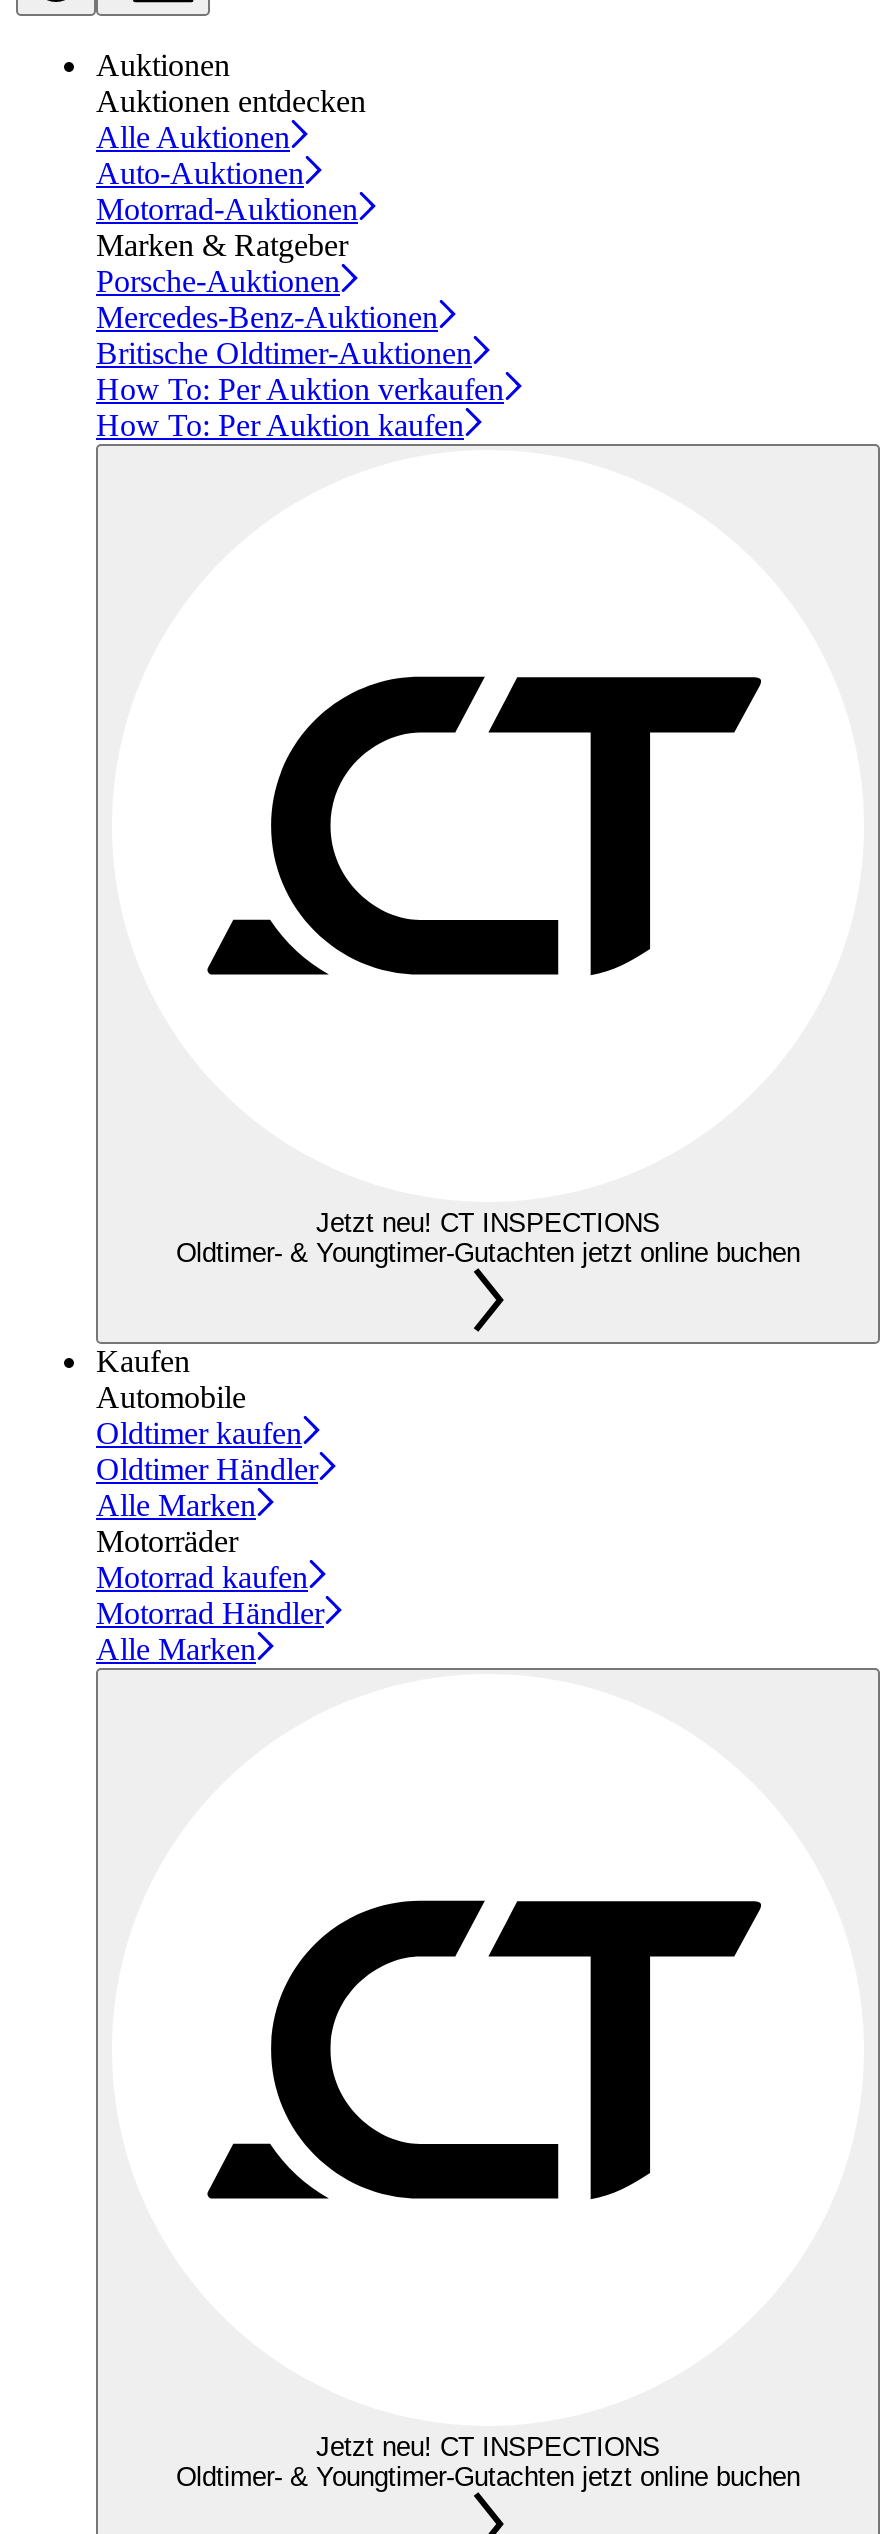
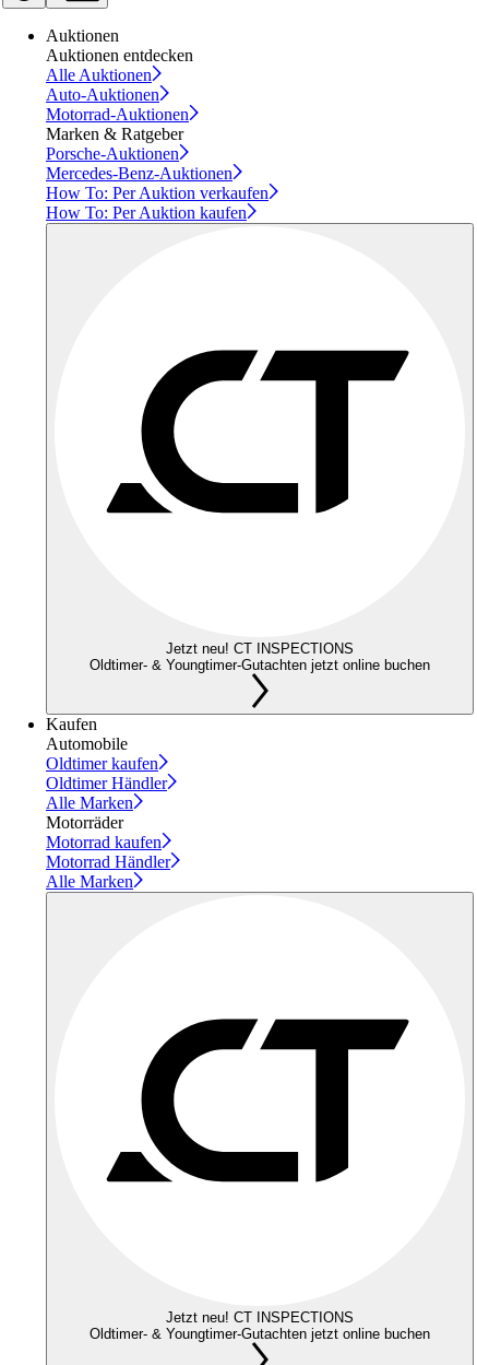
[96,336,472,370] Britische Oldtimer-Auktionen -> none

